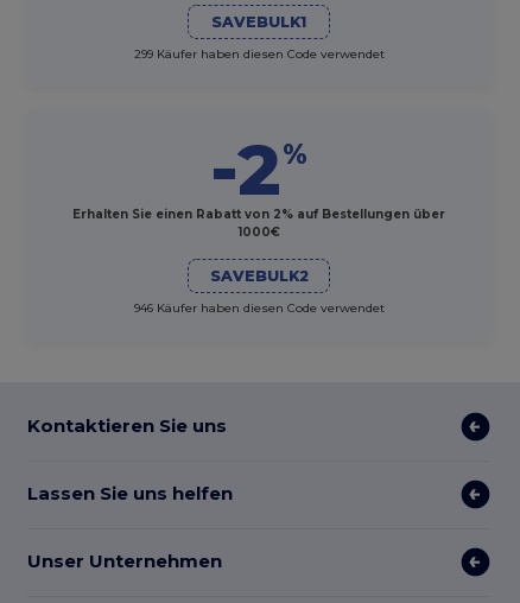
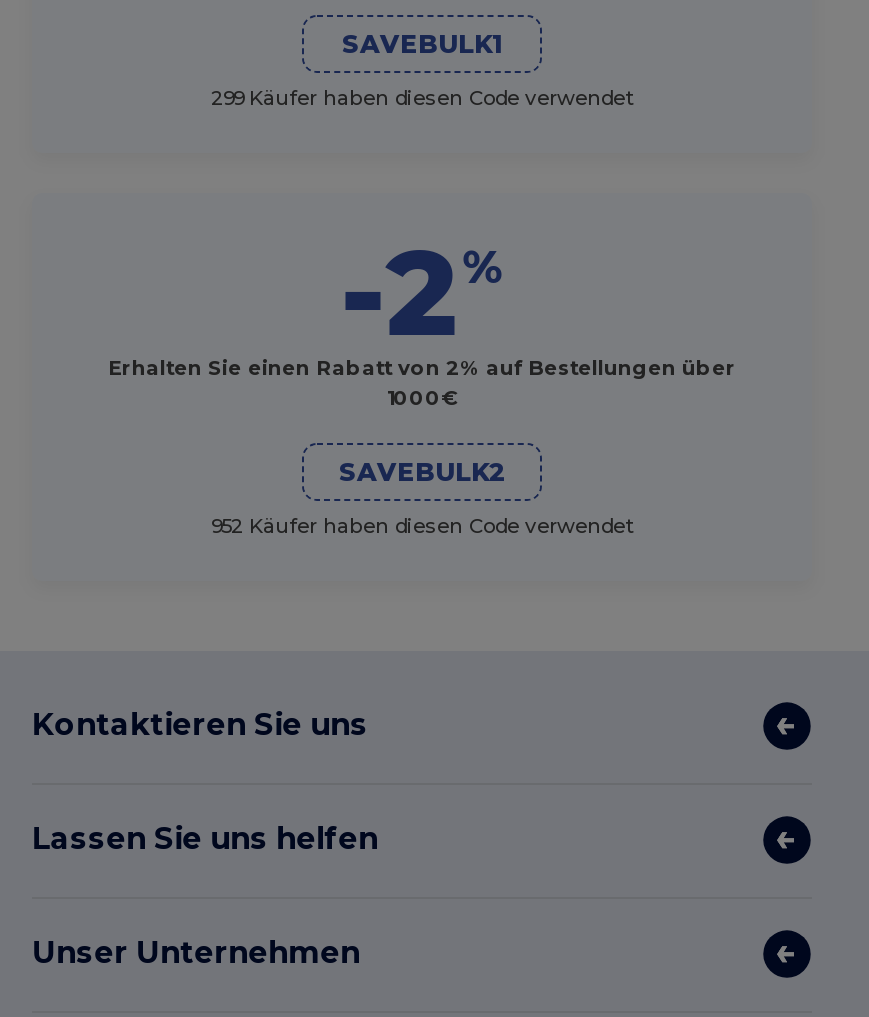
[134,300,384,315] 946 Käufer haben diesen Code verwendet -> [211,512,633,538] 952 Käufer haben diesen Code verwendet

